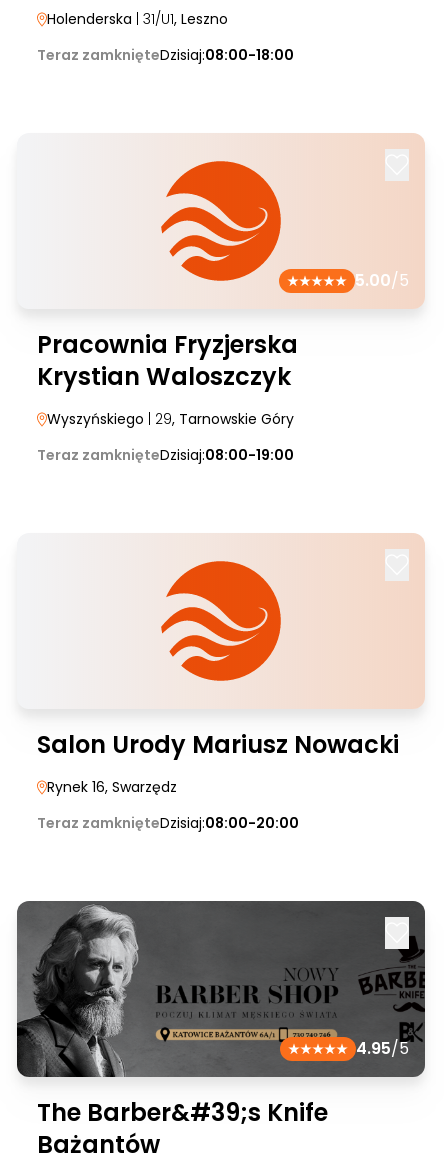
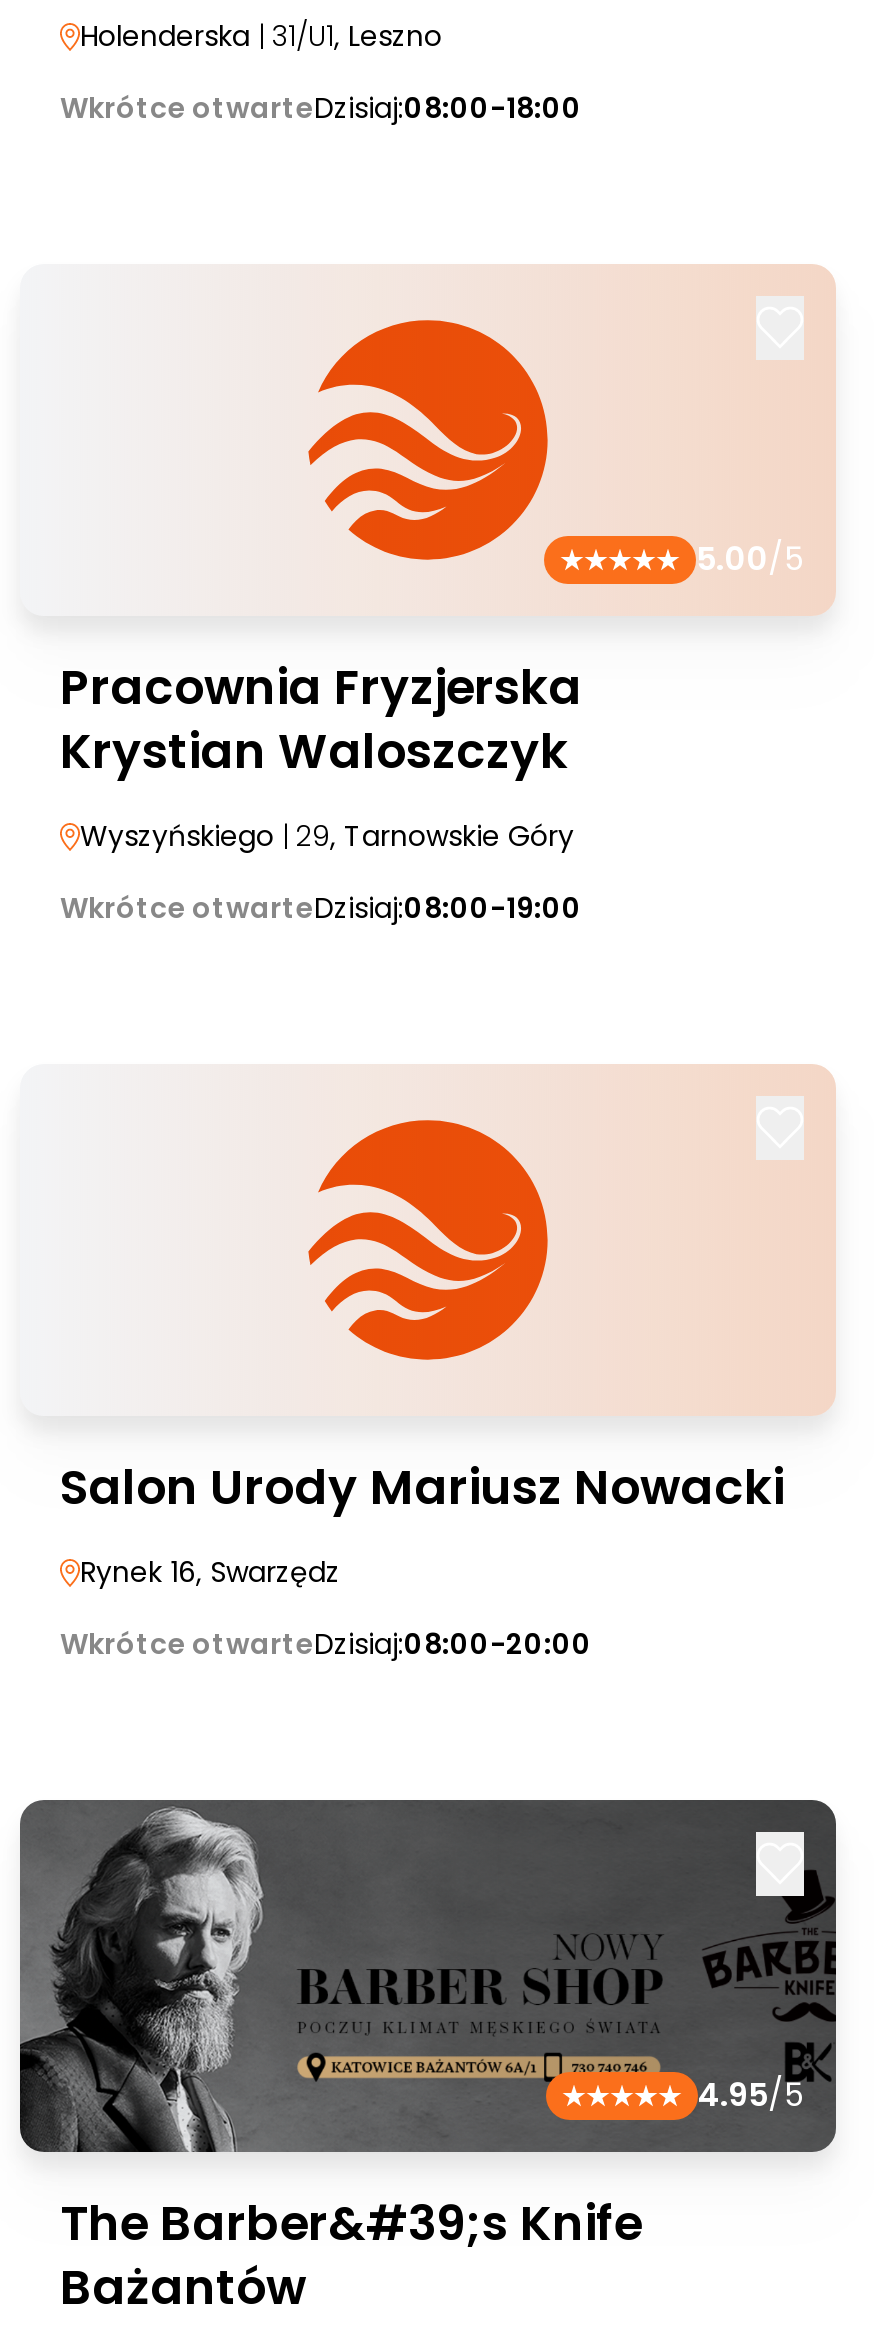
[37,45,294,65] Teraz zamknięteDzisiaj:08:00-18:00 -> [60,88,582,128] Wkrótce otwarteDzisiaj:08:00-18:00
[37,445,294,465] Teraz zamknięteDzisiaj:08:00-19:00 -> [60,888,582,928] Wkrótce otwarteDzisiaj:08:00-19:00
[37,813,299,833] Teraz zamknięteDzisiaj:08:00-20:00 -> [60,1624,592,1664] Wkrótce otwarteDzisiaj:08:00-20:00

